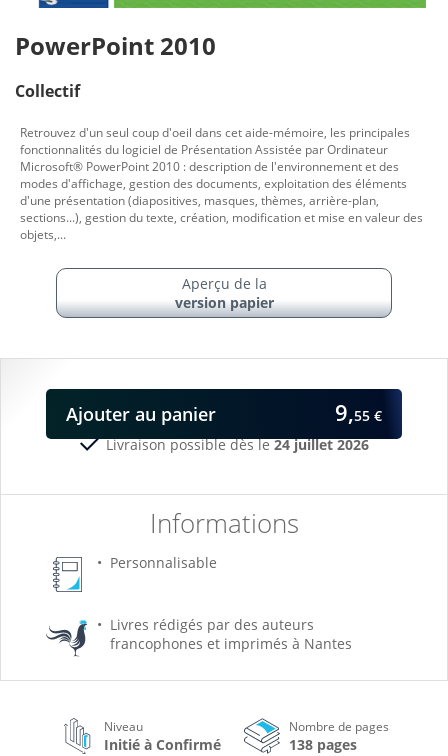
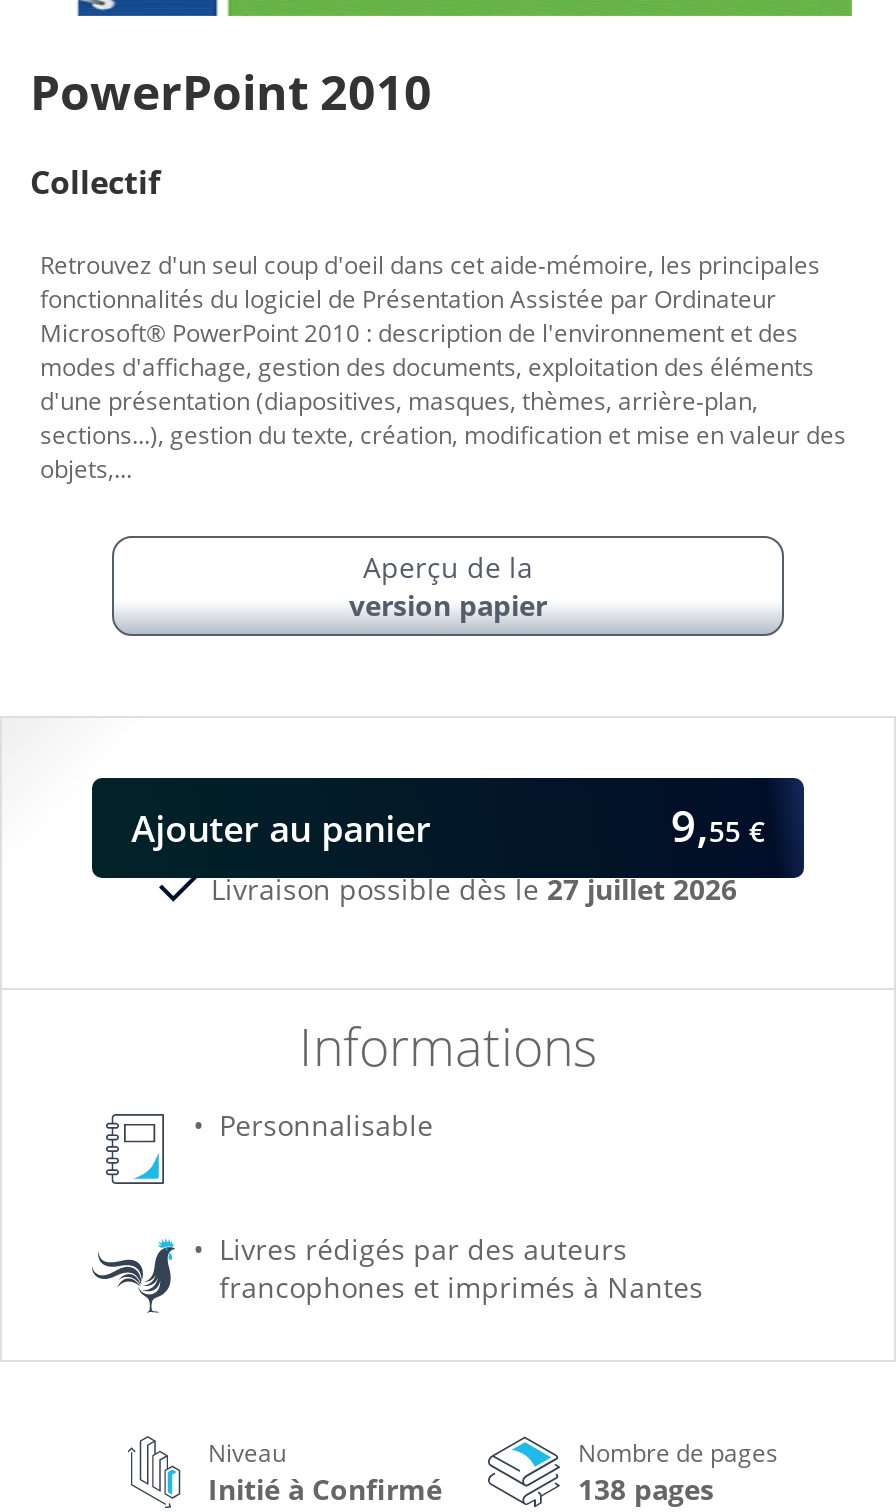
[105,435,368,454] Livraison possible dès le24 juillet 2026 -> [211,870,737,908] Livraison possible dès le27 juillet 2026

